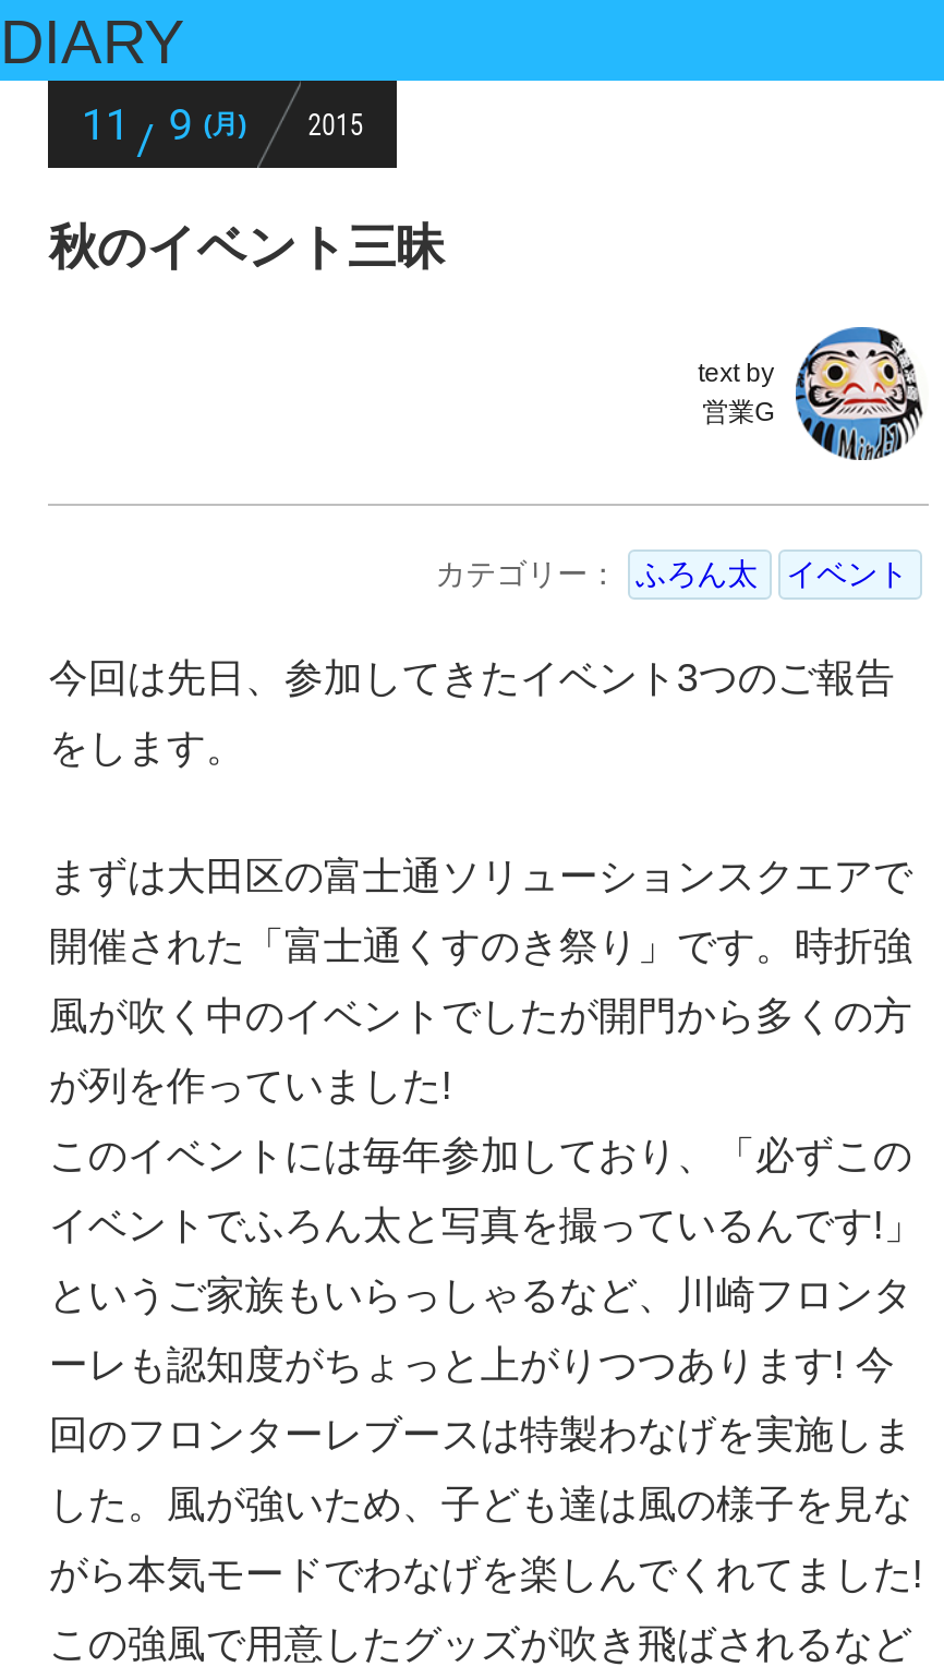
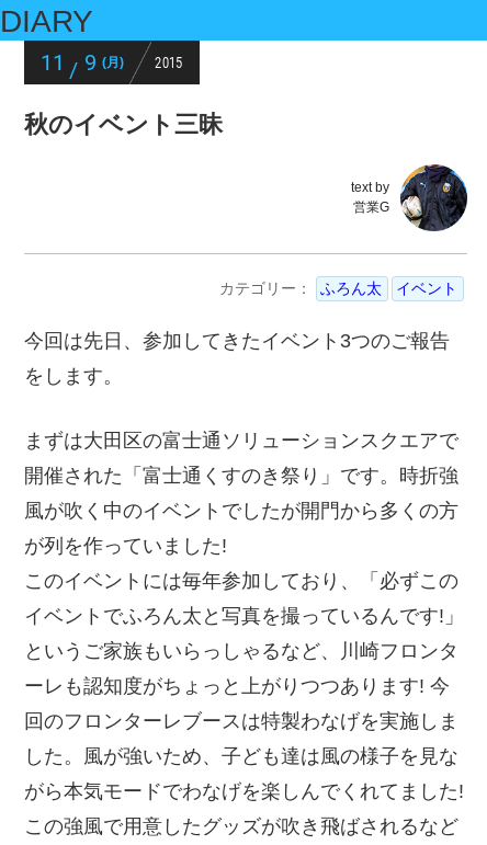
[794,325,929,460] [image] -> [399,163,468,230] [image]

